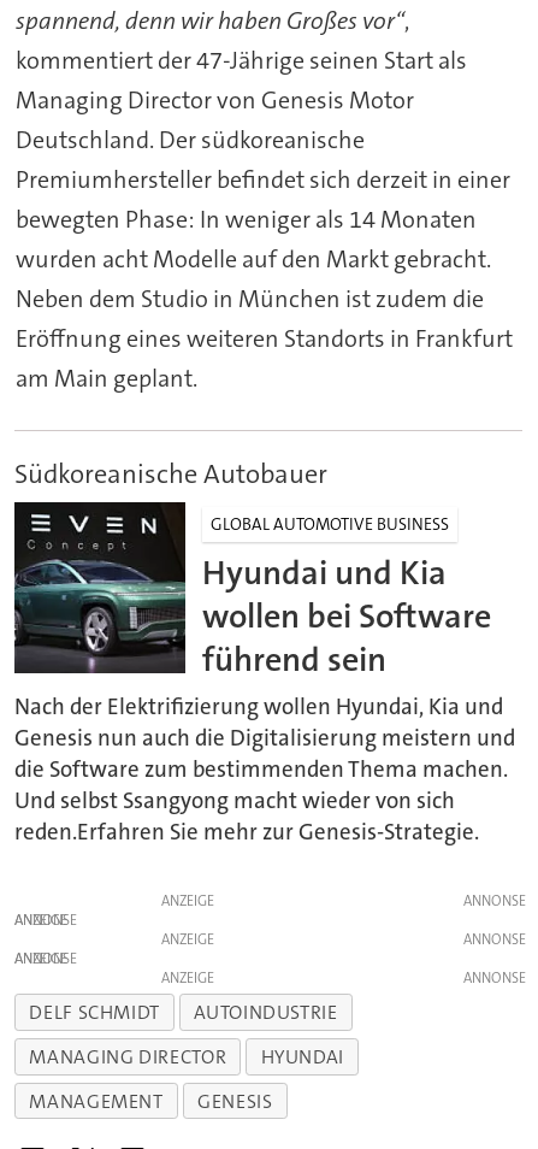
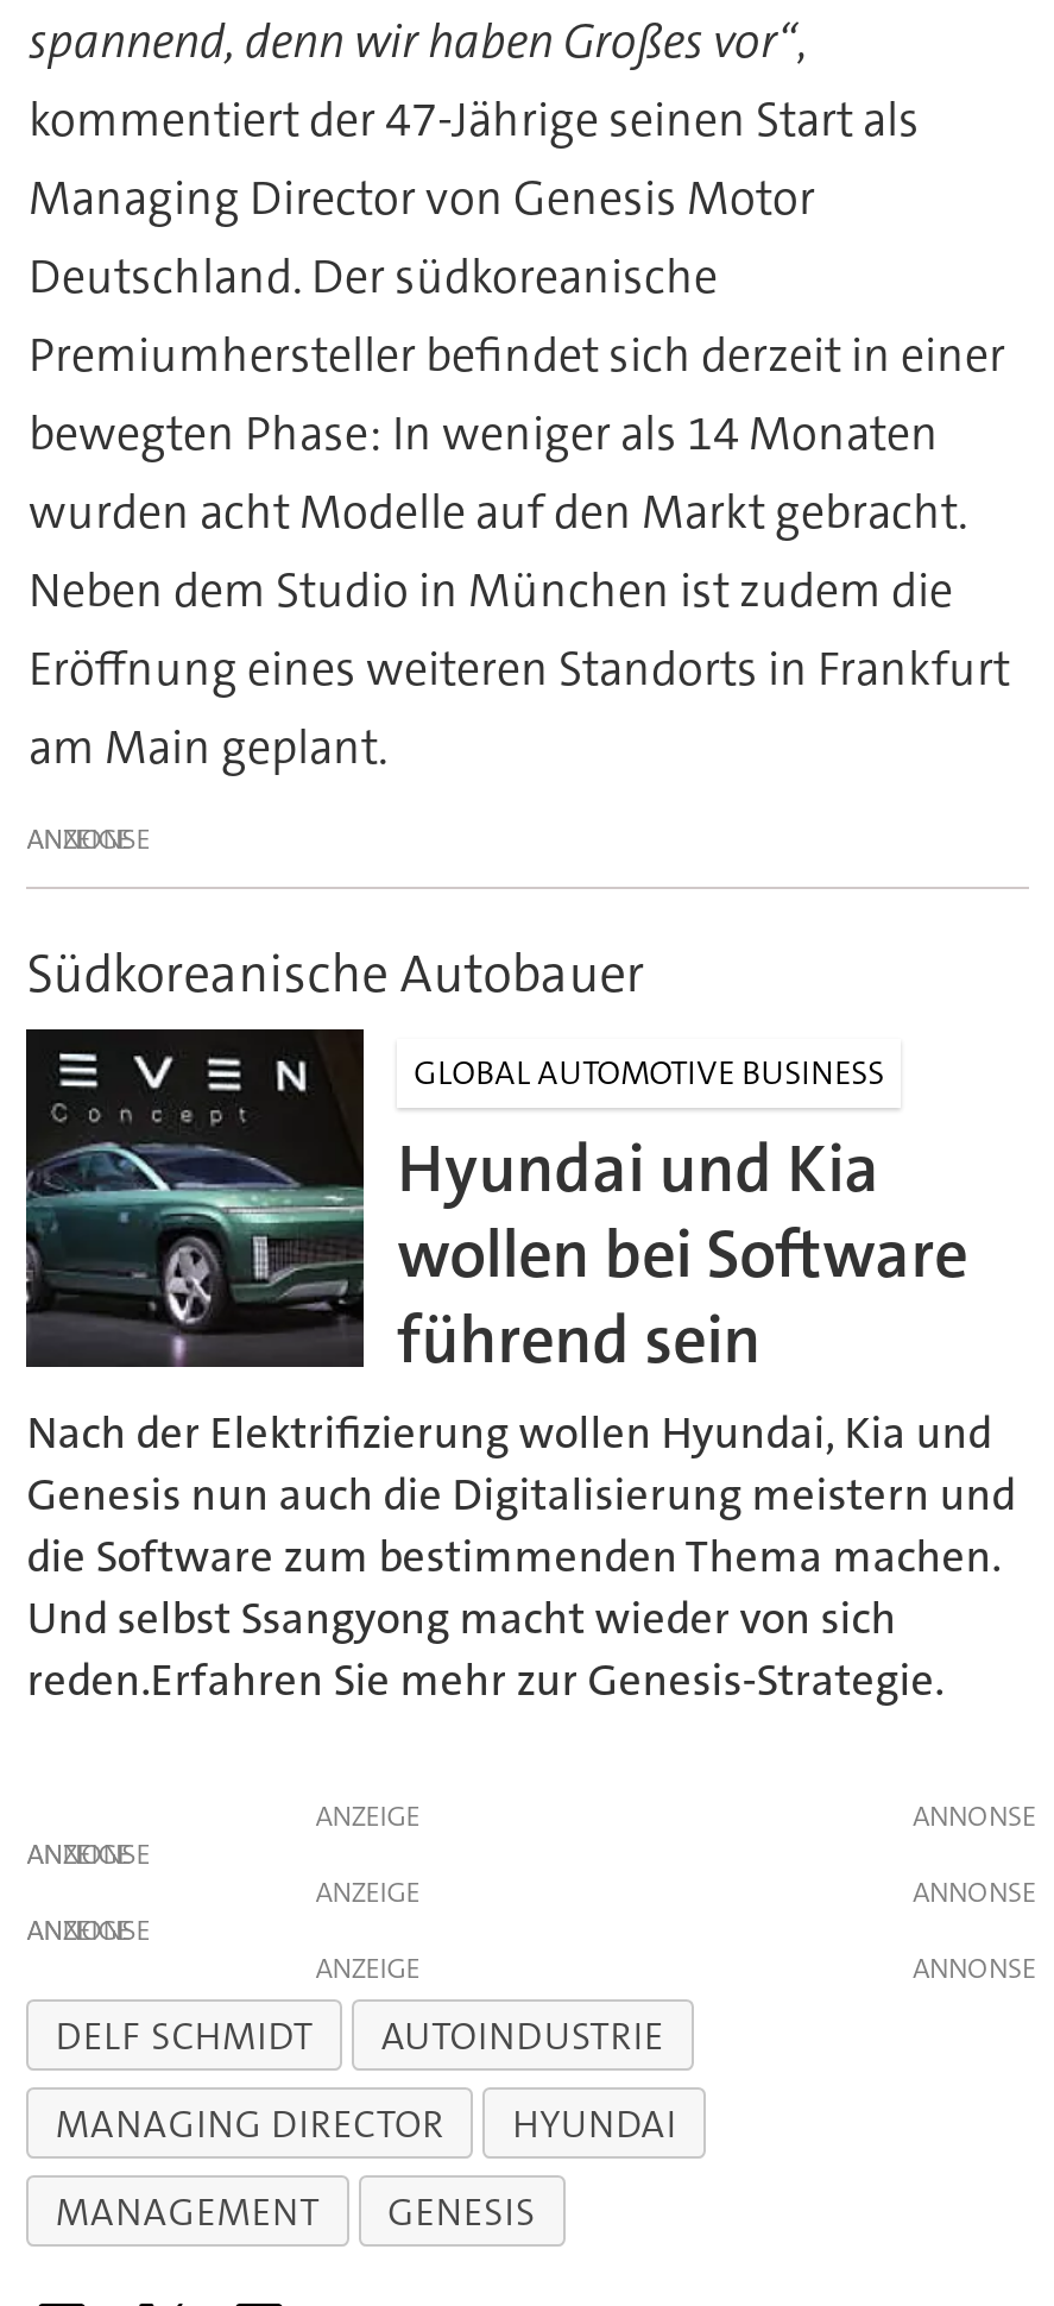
none -> [27,821,131,859] ANZEIGE

